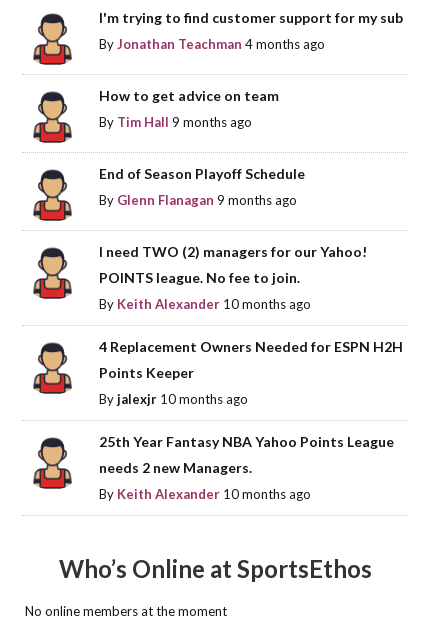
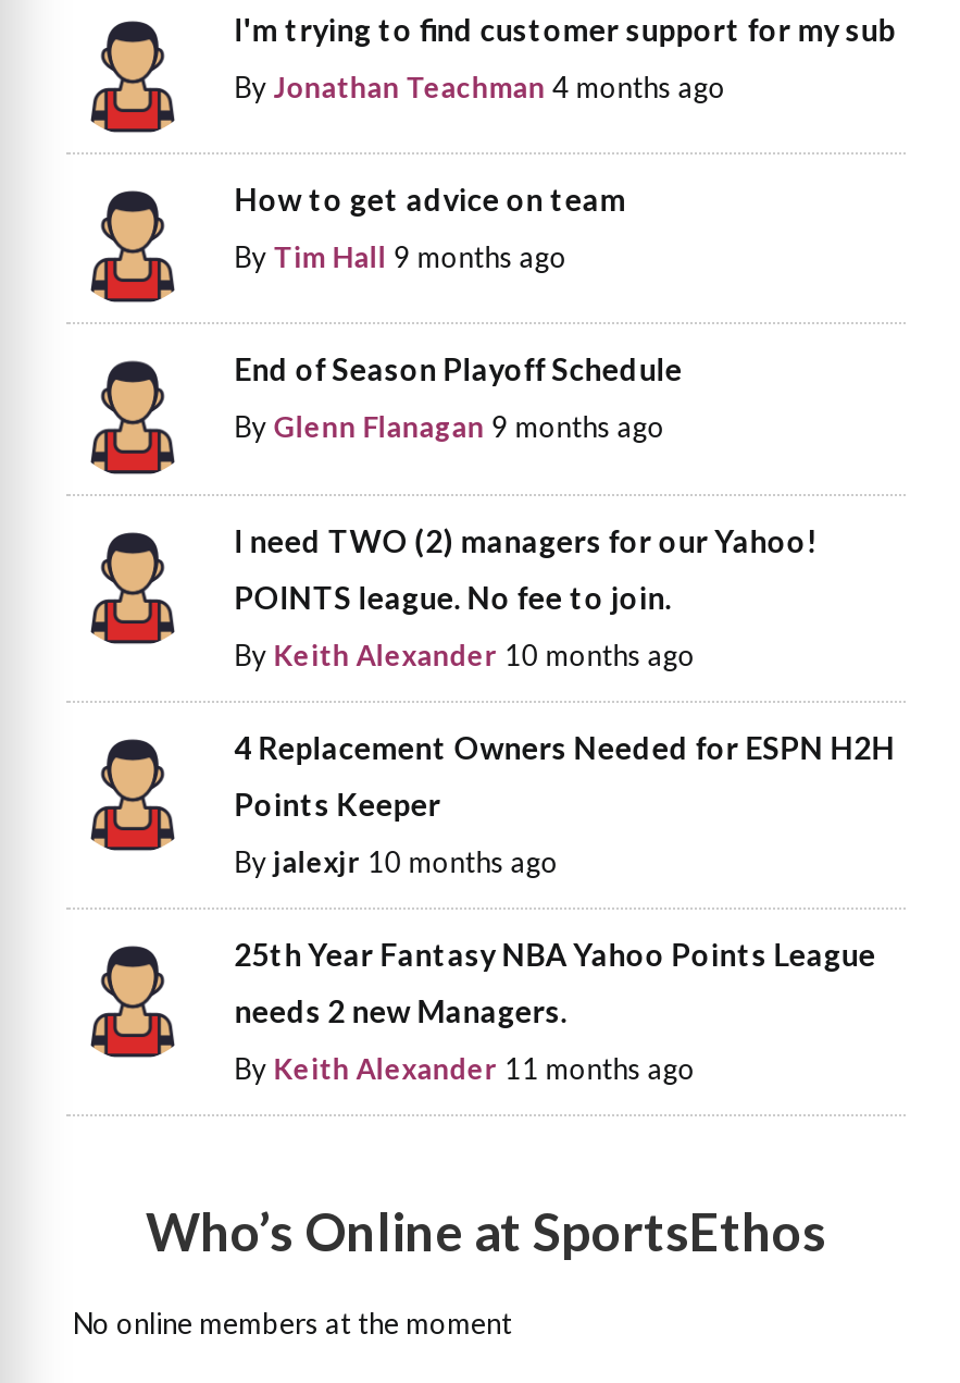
[99,486,311,502] By Keith Alexander 10 months ago -> [234,1050,695,1085] By Keith Alexander 11 months ago

